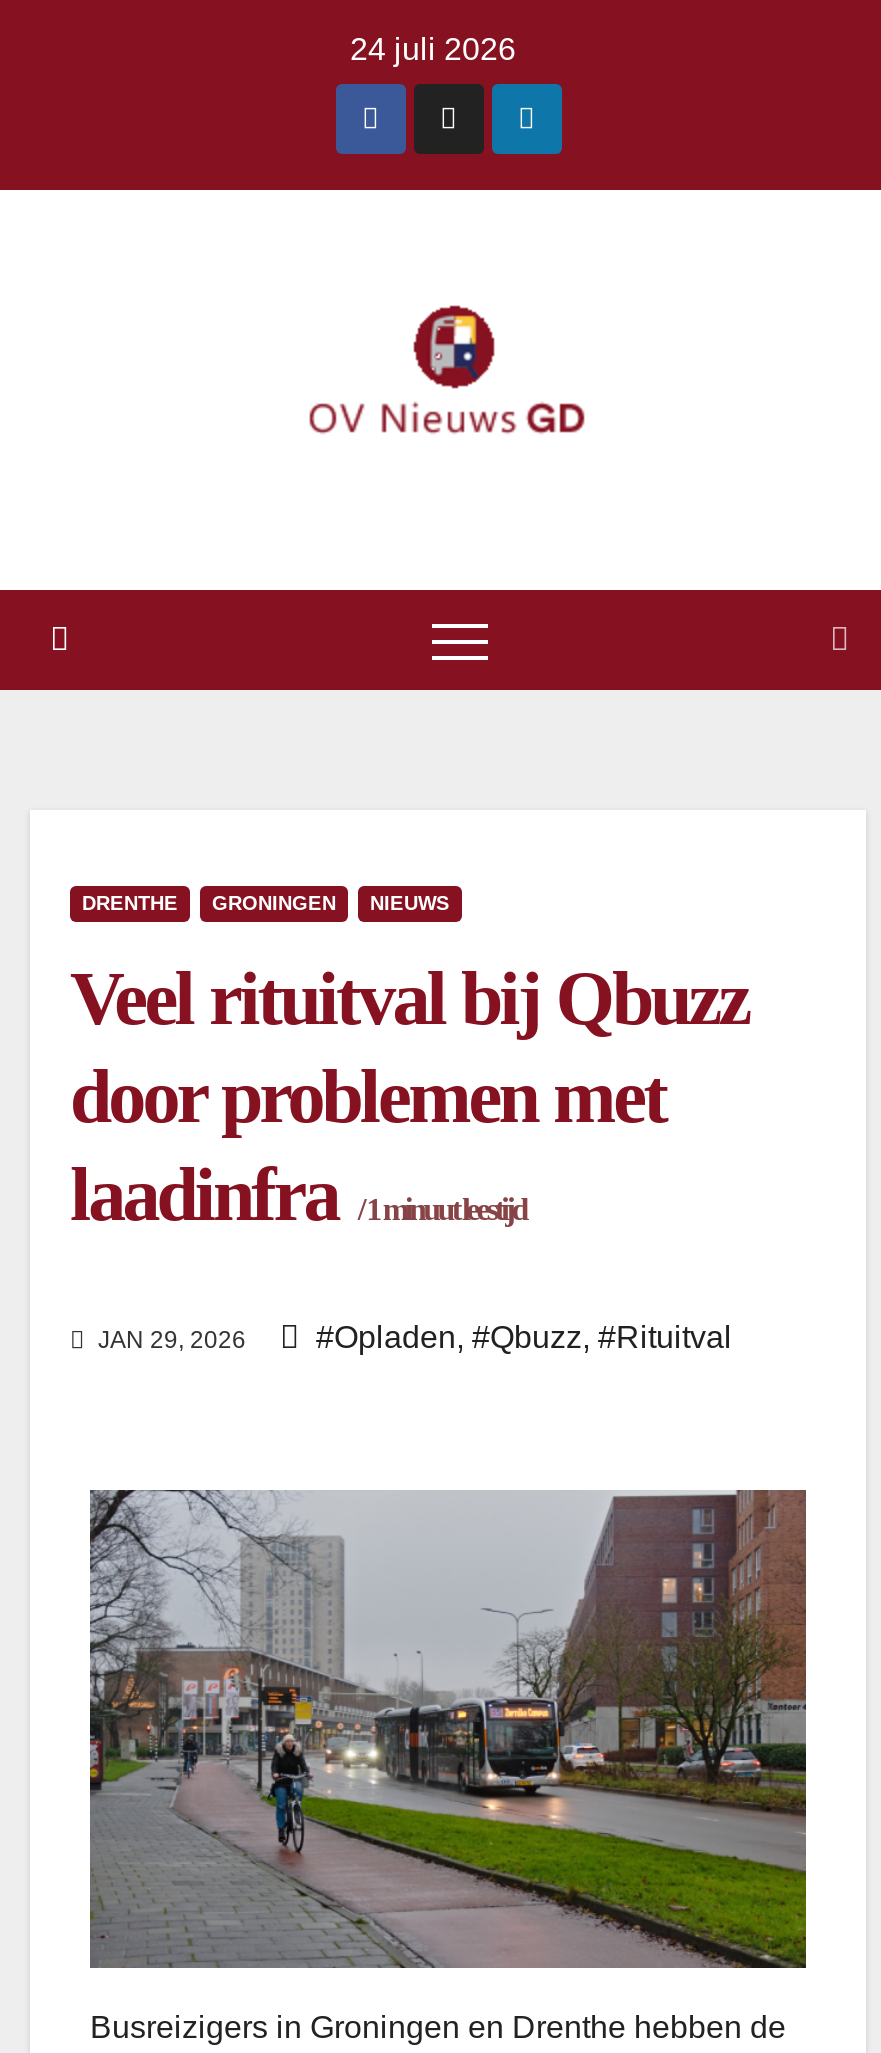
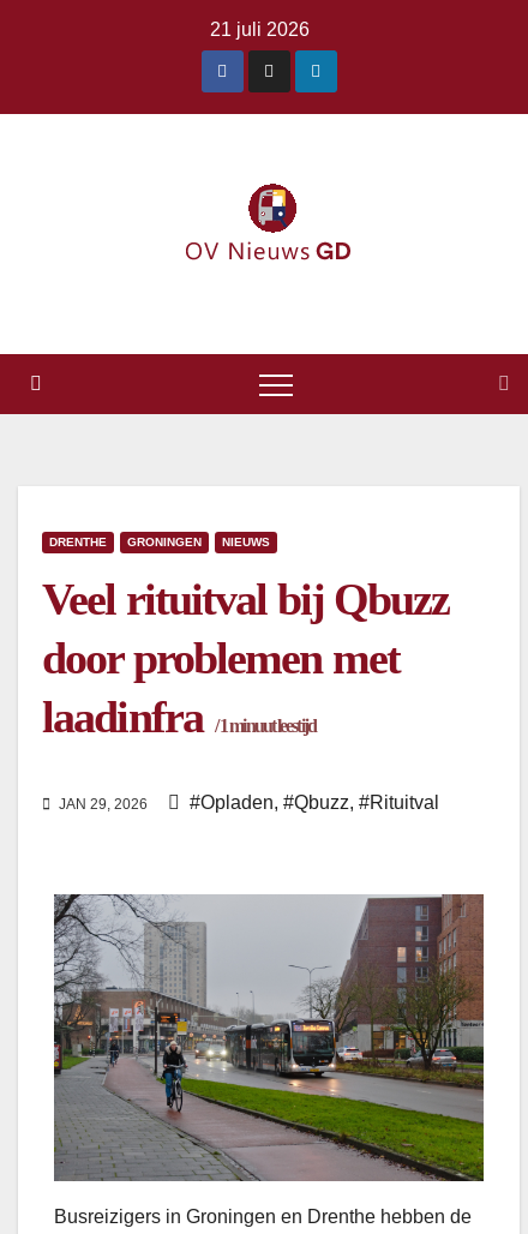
[350,32,516,66] 24 juli 2026 -> [210,19,310,40] 21 juli 2026

